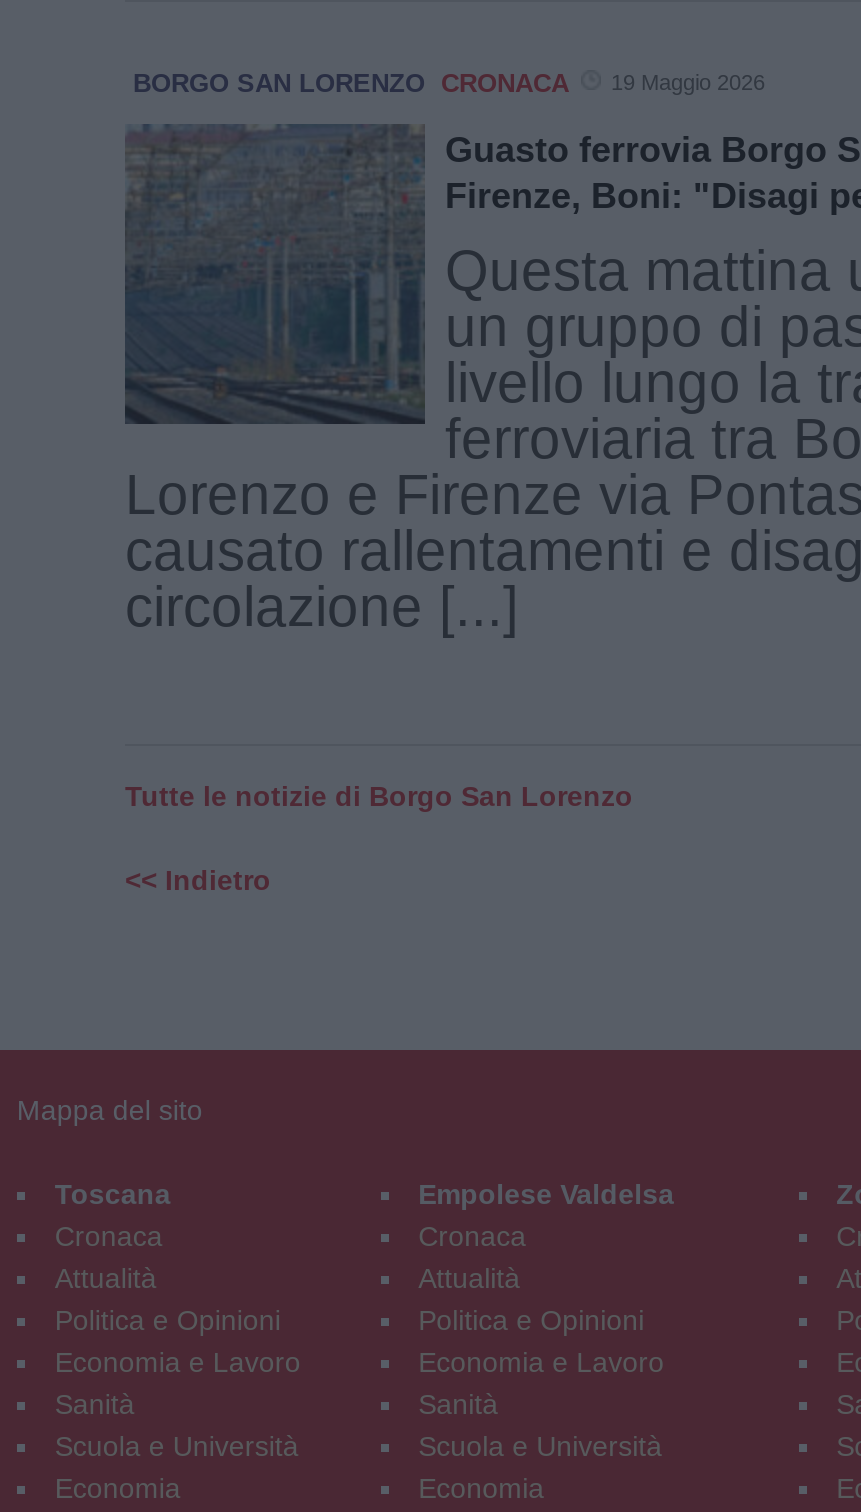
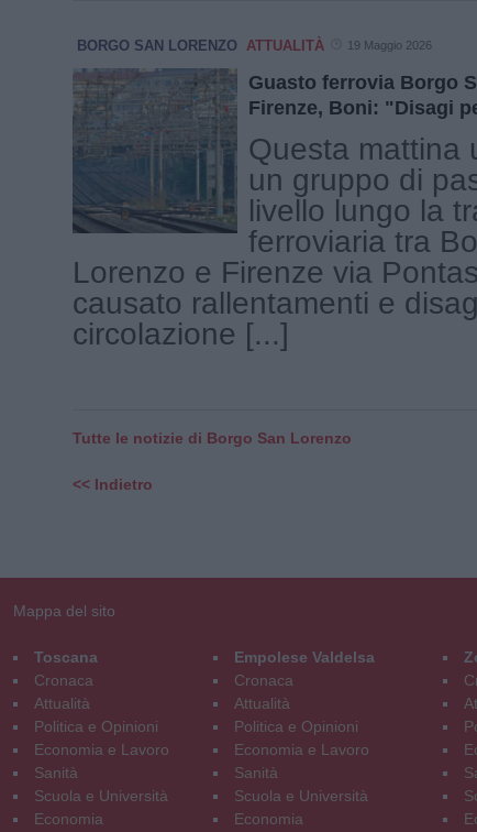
[133,68,569,98] BORGO SAN LORENZO CRONACA -> [77,38,324,54] BORGO SAN LORENZO ATTUALITÀ

